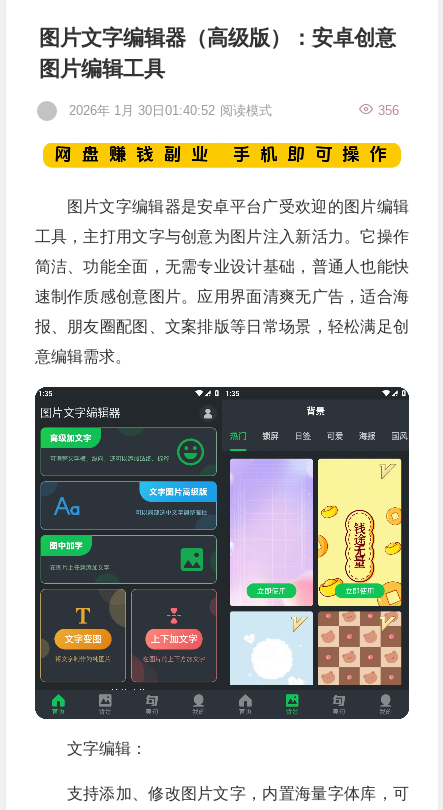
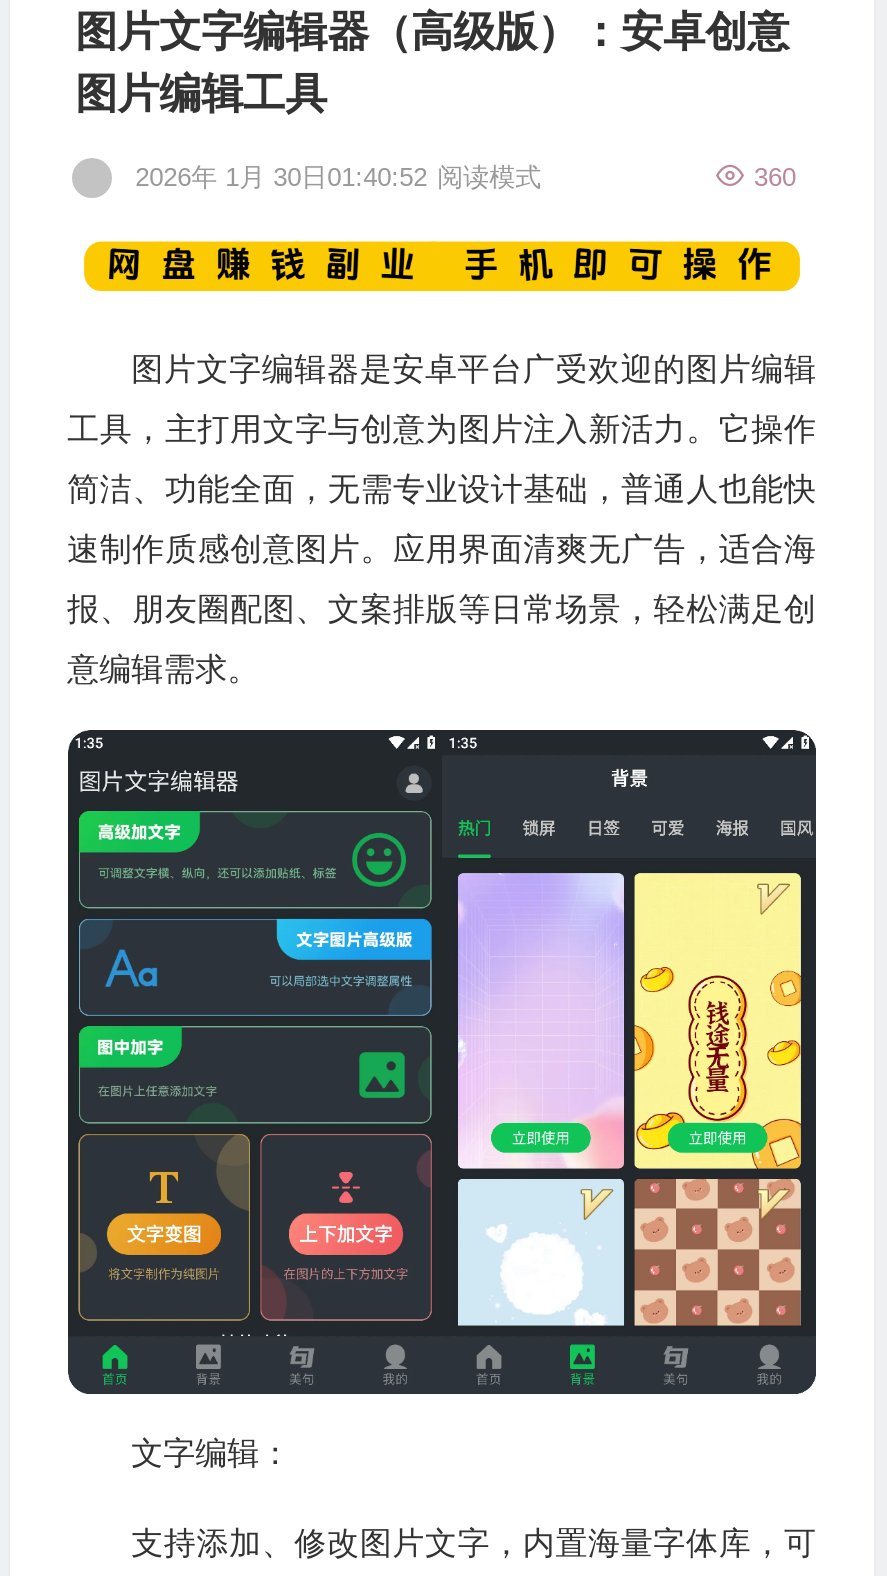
[378,103,399,118] 356 -> [754,162,796,192] 360

